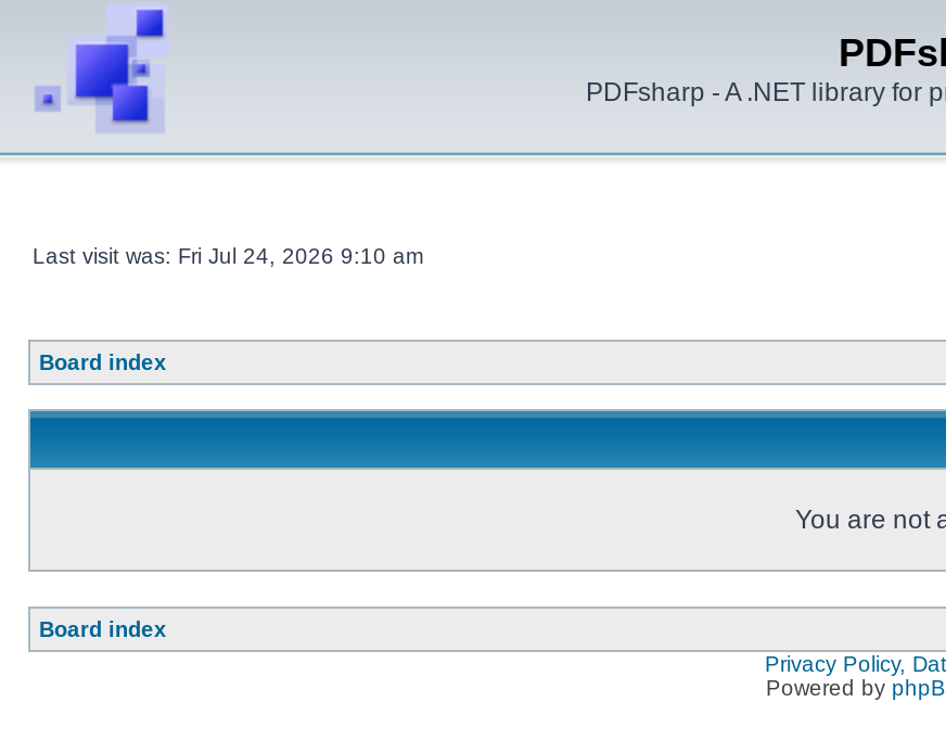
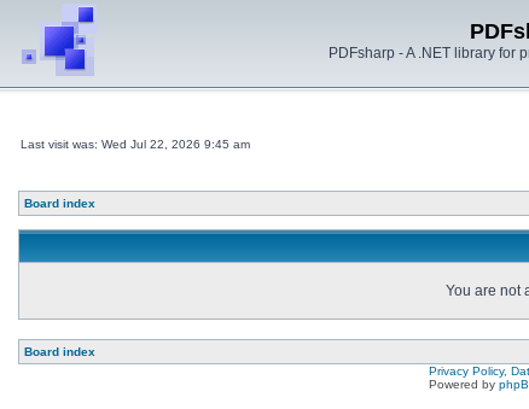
[33,244,423,268] Last visit was: Fri Jul 24, 2026 9:10 am -> [21,138,250,151] Last visit was: Wed Jul 22, 2026 9:45 am

